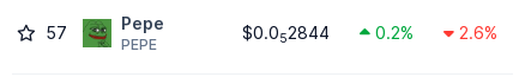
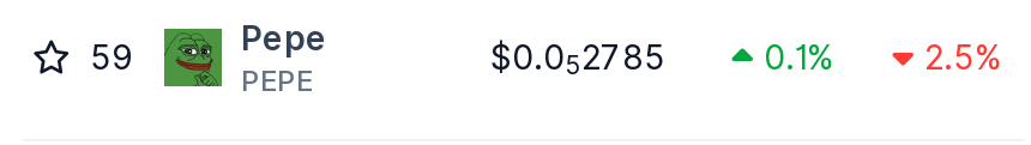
[46,23,67,43] 57 -> [90,35,133,75] 59
[242,23,330,46] $0.052844 -> [490,35,665,82] $0.052785
[375,23,414,43] 0.2% -> [764,35,833,75] 0.1%
[459,23,497,43] 2.6% -> [924,35,1001,75] 2.5%

